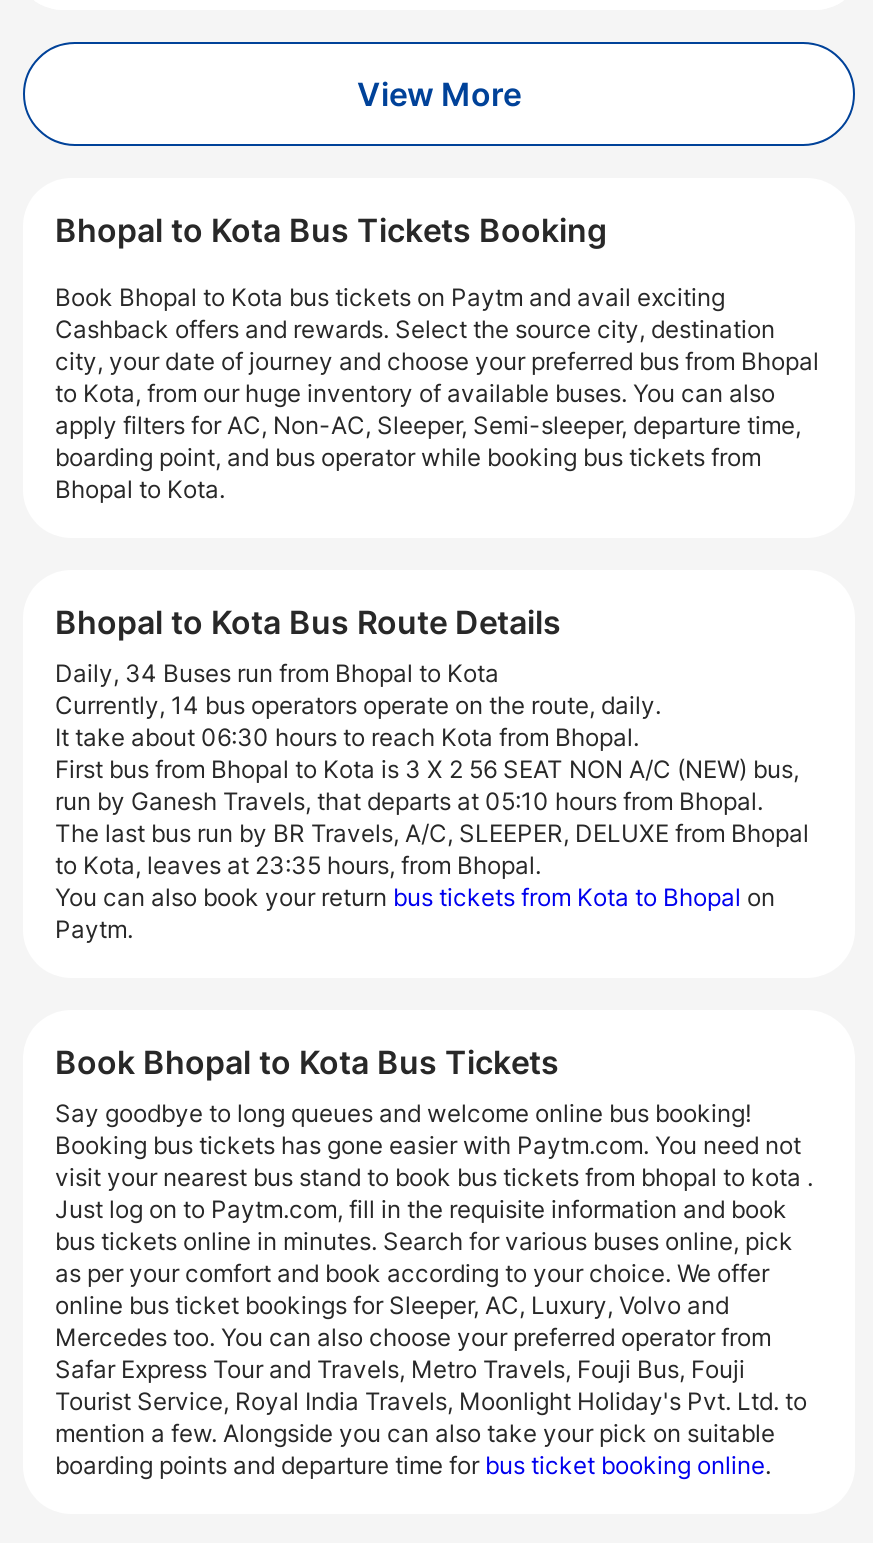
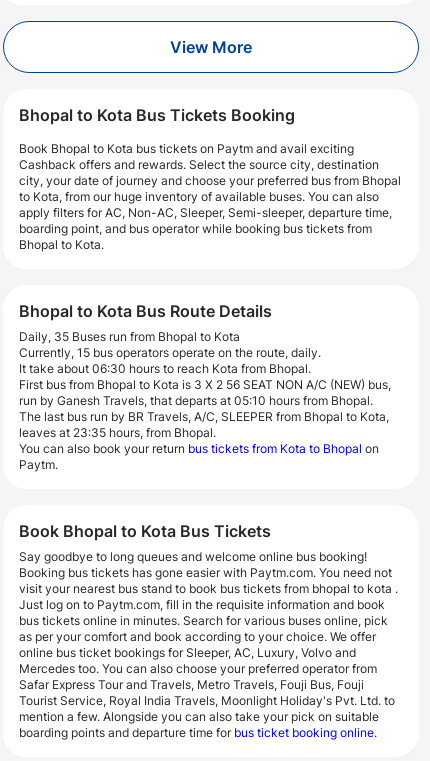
[55,658,499,688] Daily, 34 Buses run from Bhopal to Kota -> [19,329,240,344] Daily, 35 Buses run from Bhopal to Kota
[55,690,661,720] Currently, 14 bus operators operate on the route, daily. -> [19,345,321,360] Currently, 15 bus operators operate on the route, daily.
[55,818,809,880] The last bus run by BR Travels, A/C, SLEEPER, DELUXE from Bhopal | to Kota, leaves at 23:35 hours, from Bhopal. -> [19,409,389,440] The last bus run by BR Travels, A/C, SLEEPER from Bhopal to Kota, | leaves at 23:35 hours, from Bhopal.

